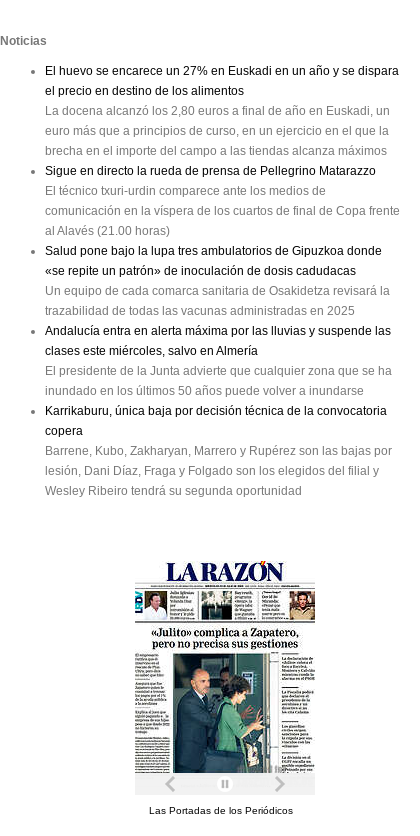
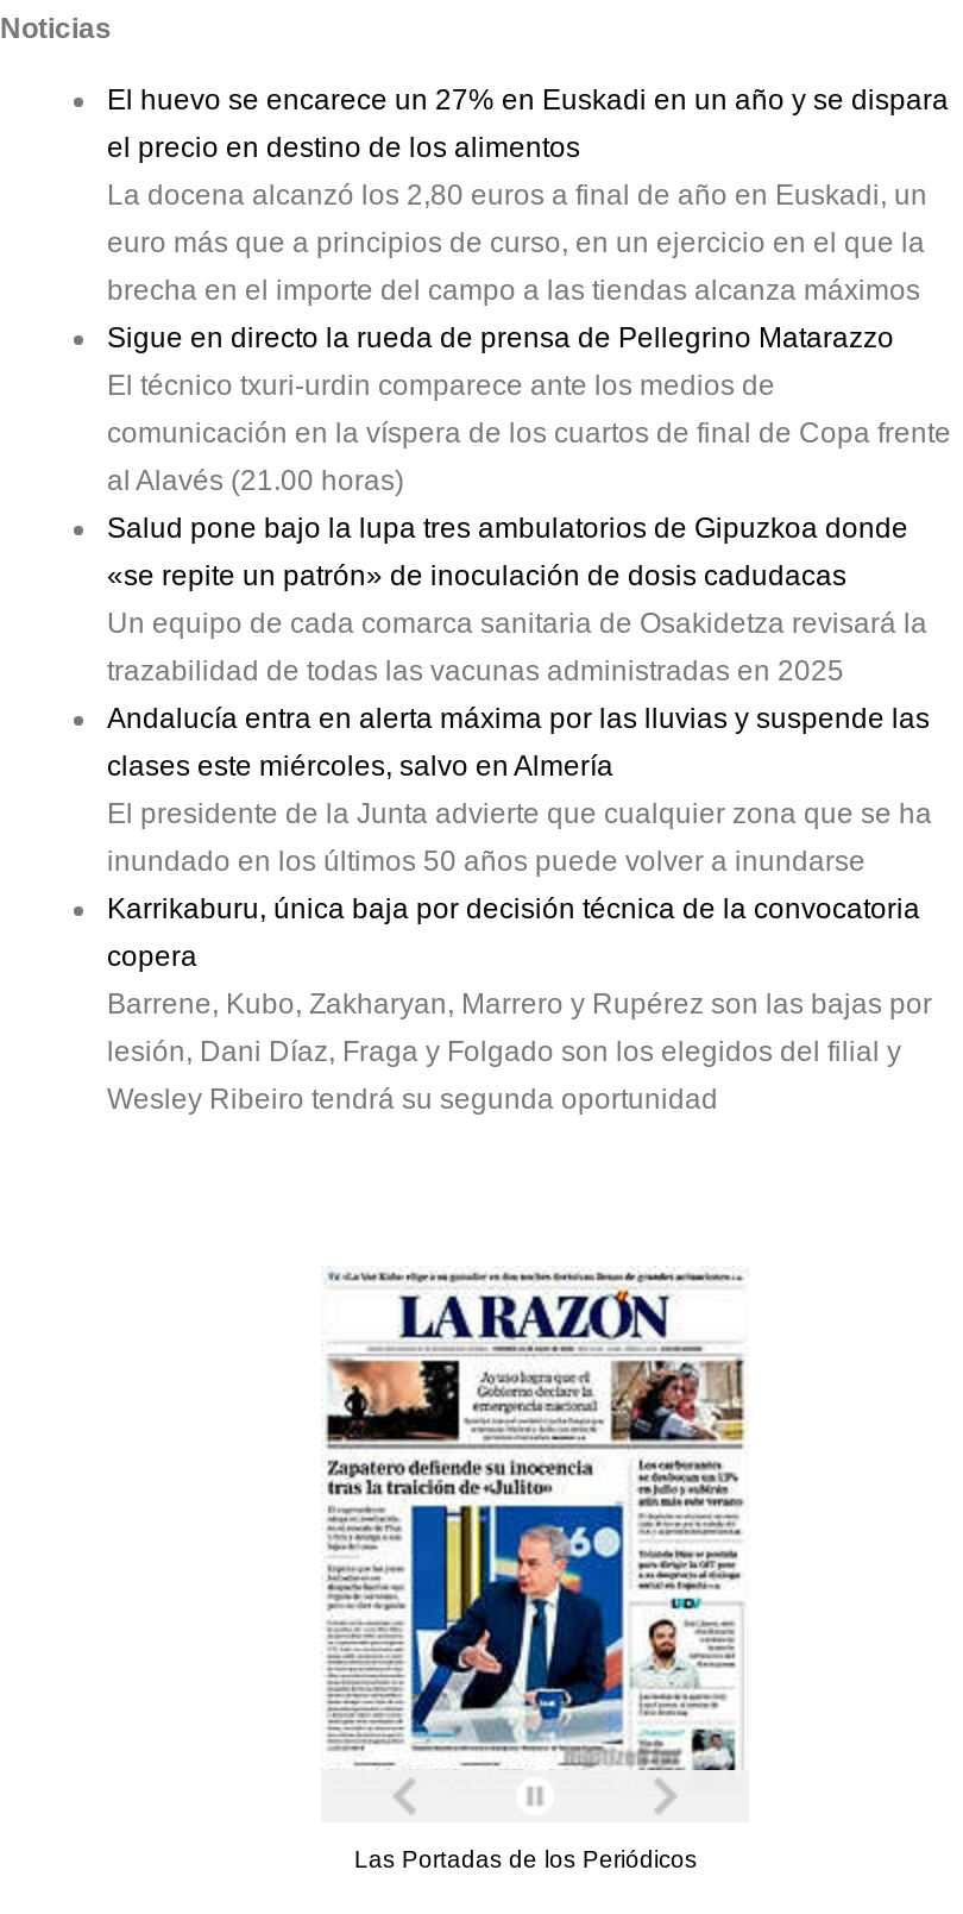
[134,560,316,774] [image] -> [321,1266,749,1772] [image]

